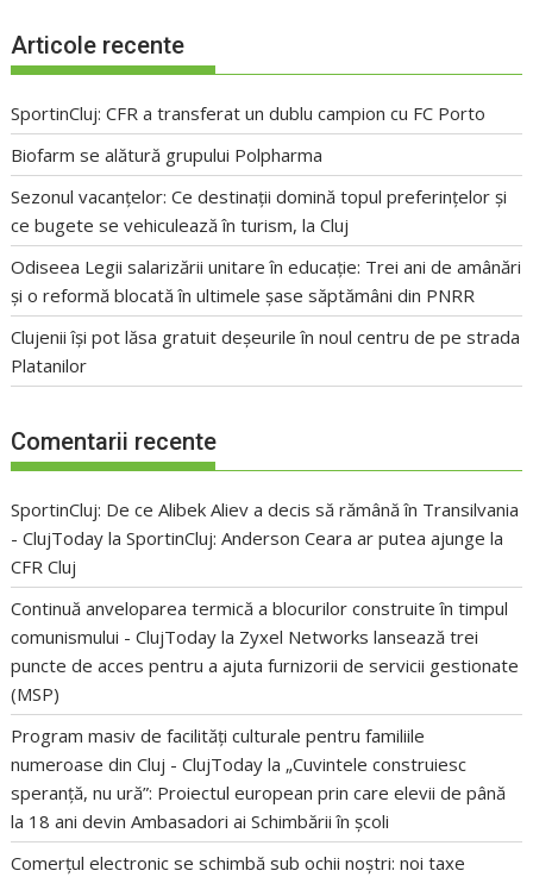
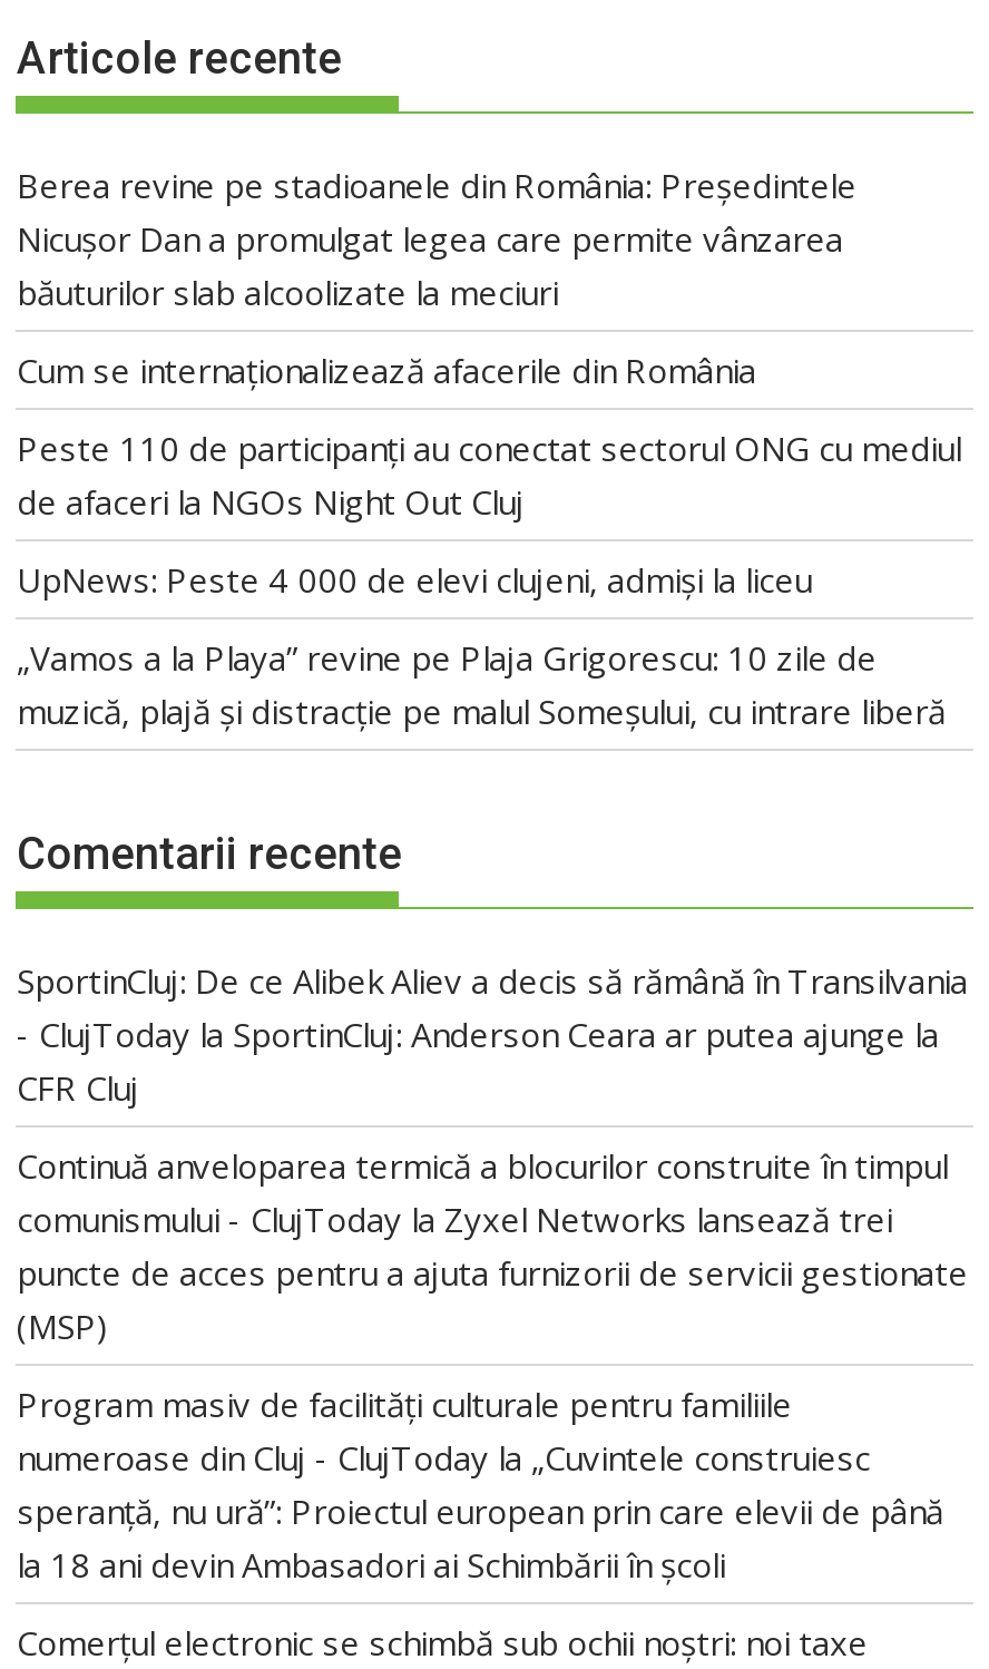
[11,101,486,125] SportinCluj: CFR a transferat un dublu campion cu FC Porto -> [17,162,856,314] Berea revine pe stadioanele din România: Președintele | Nicușor Dan a promulgat legea care permite vânzarea | băuturilor slab alcoolizate la meciuri
[11,142,323,166] Biofarm se alătură grupului Polpharma -> [17,347,756,392] Cum se internaționalizează afacerile din România
[11,184,507,236] Sezonul vacanțelor: Ce destinații domină topul preferințelor și | ce bugete se vehiculează în turism, la Cluj -> [17,425,961,523] Peste 110 de participanți au conectat sectorul ONG cu mediul | de afaceri la NGOs Night Out Cluj
[11,254,522,307] Odiseea Legii salarizării unitare în educație: Trei ani de amânări | și o reformă blocată în ultimele șase săptămâni din PNRR -> [17,556,812,601] UpNews: Peste 4 000 de elevi clujeni, admiși la liceu
[11,325,521,377] Clujenii își pot lăsa gratuit deșeurile în noul centru de pe strada | Platanilor -> [17,634,946,732] „Vamos a la Playa” revine pe Plaja Grigorescu: 10 zile de | muzică, plajă și distracție pe malul Someșului, cu intrare liberă

